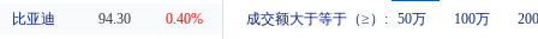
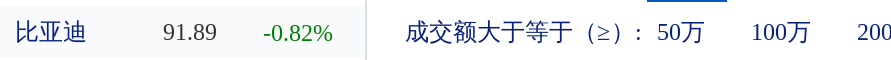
[98,11,131,27] 94.30 -> [163,18,217,46] 91.89
[166,11,203,27] 0.40% -> [263,18,333,46] -0.82%

